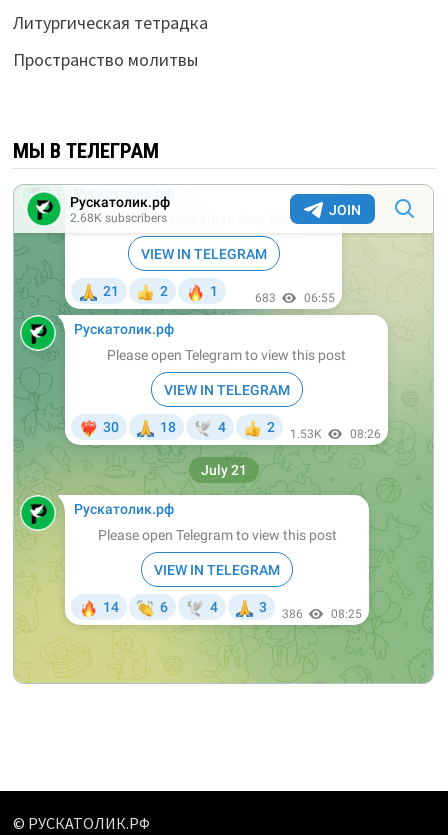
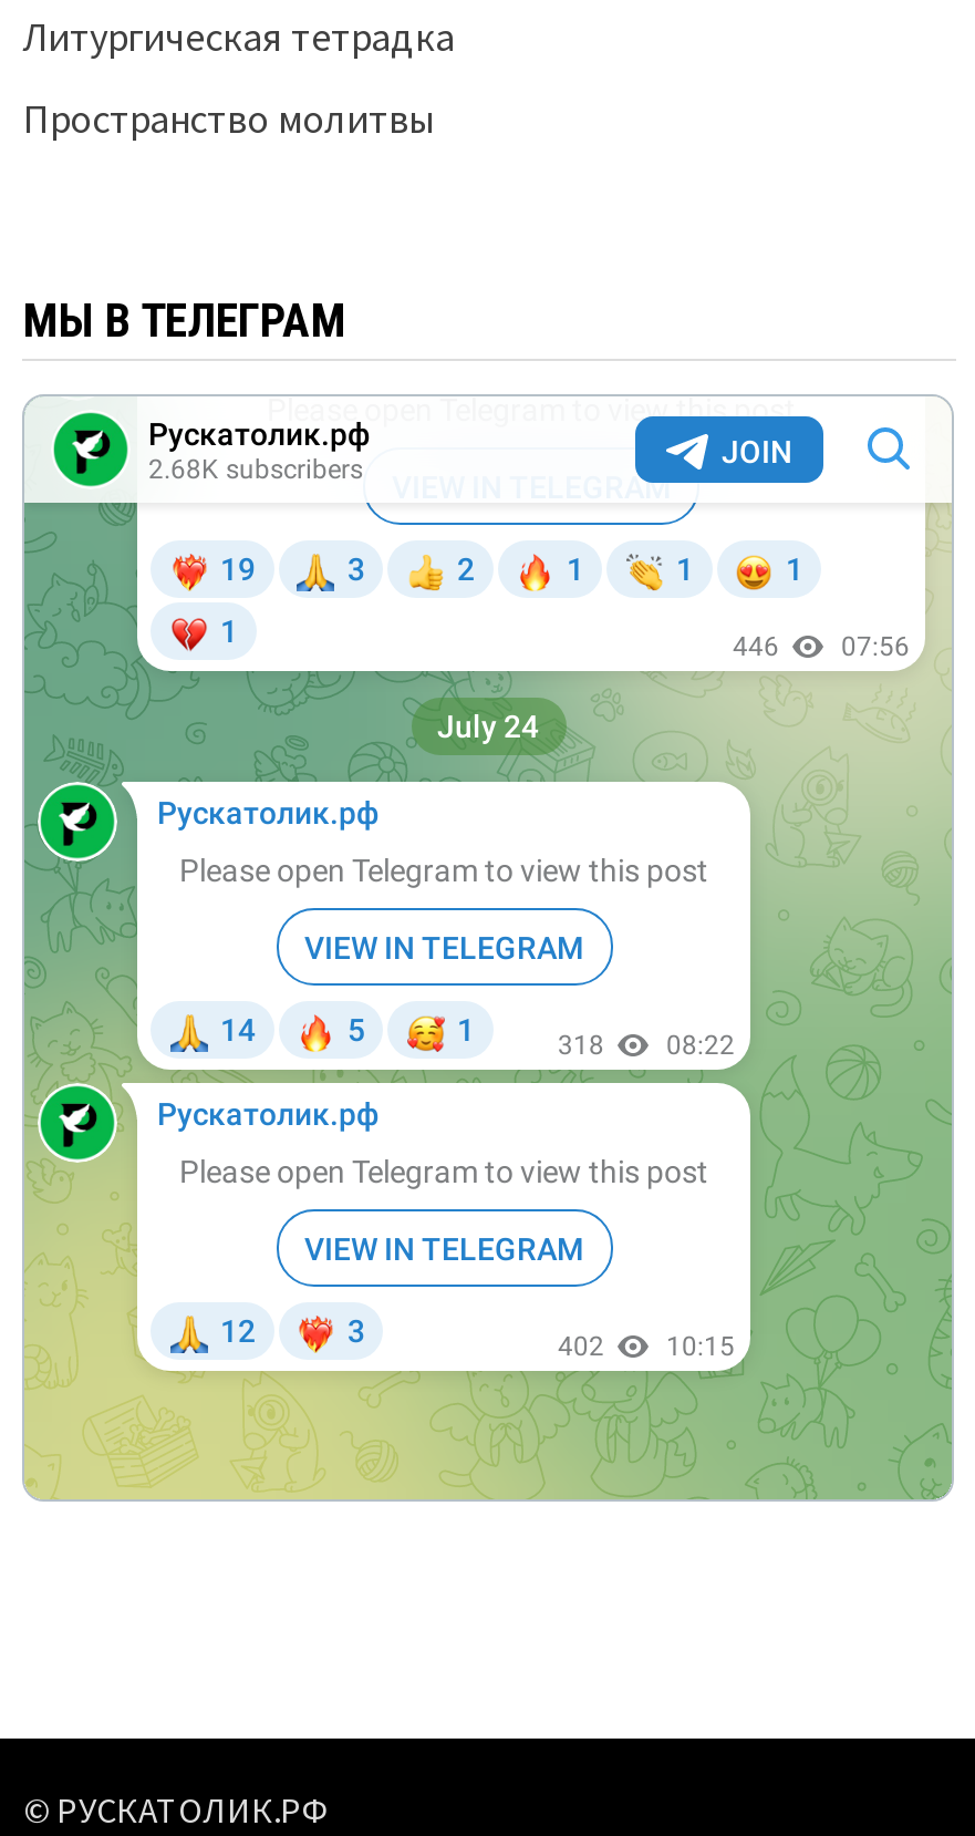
[19,233,420,626] [image] -> [38,503,925,1371] [image]

